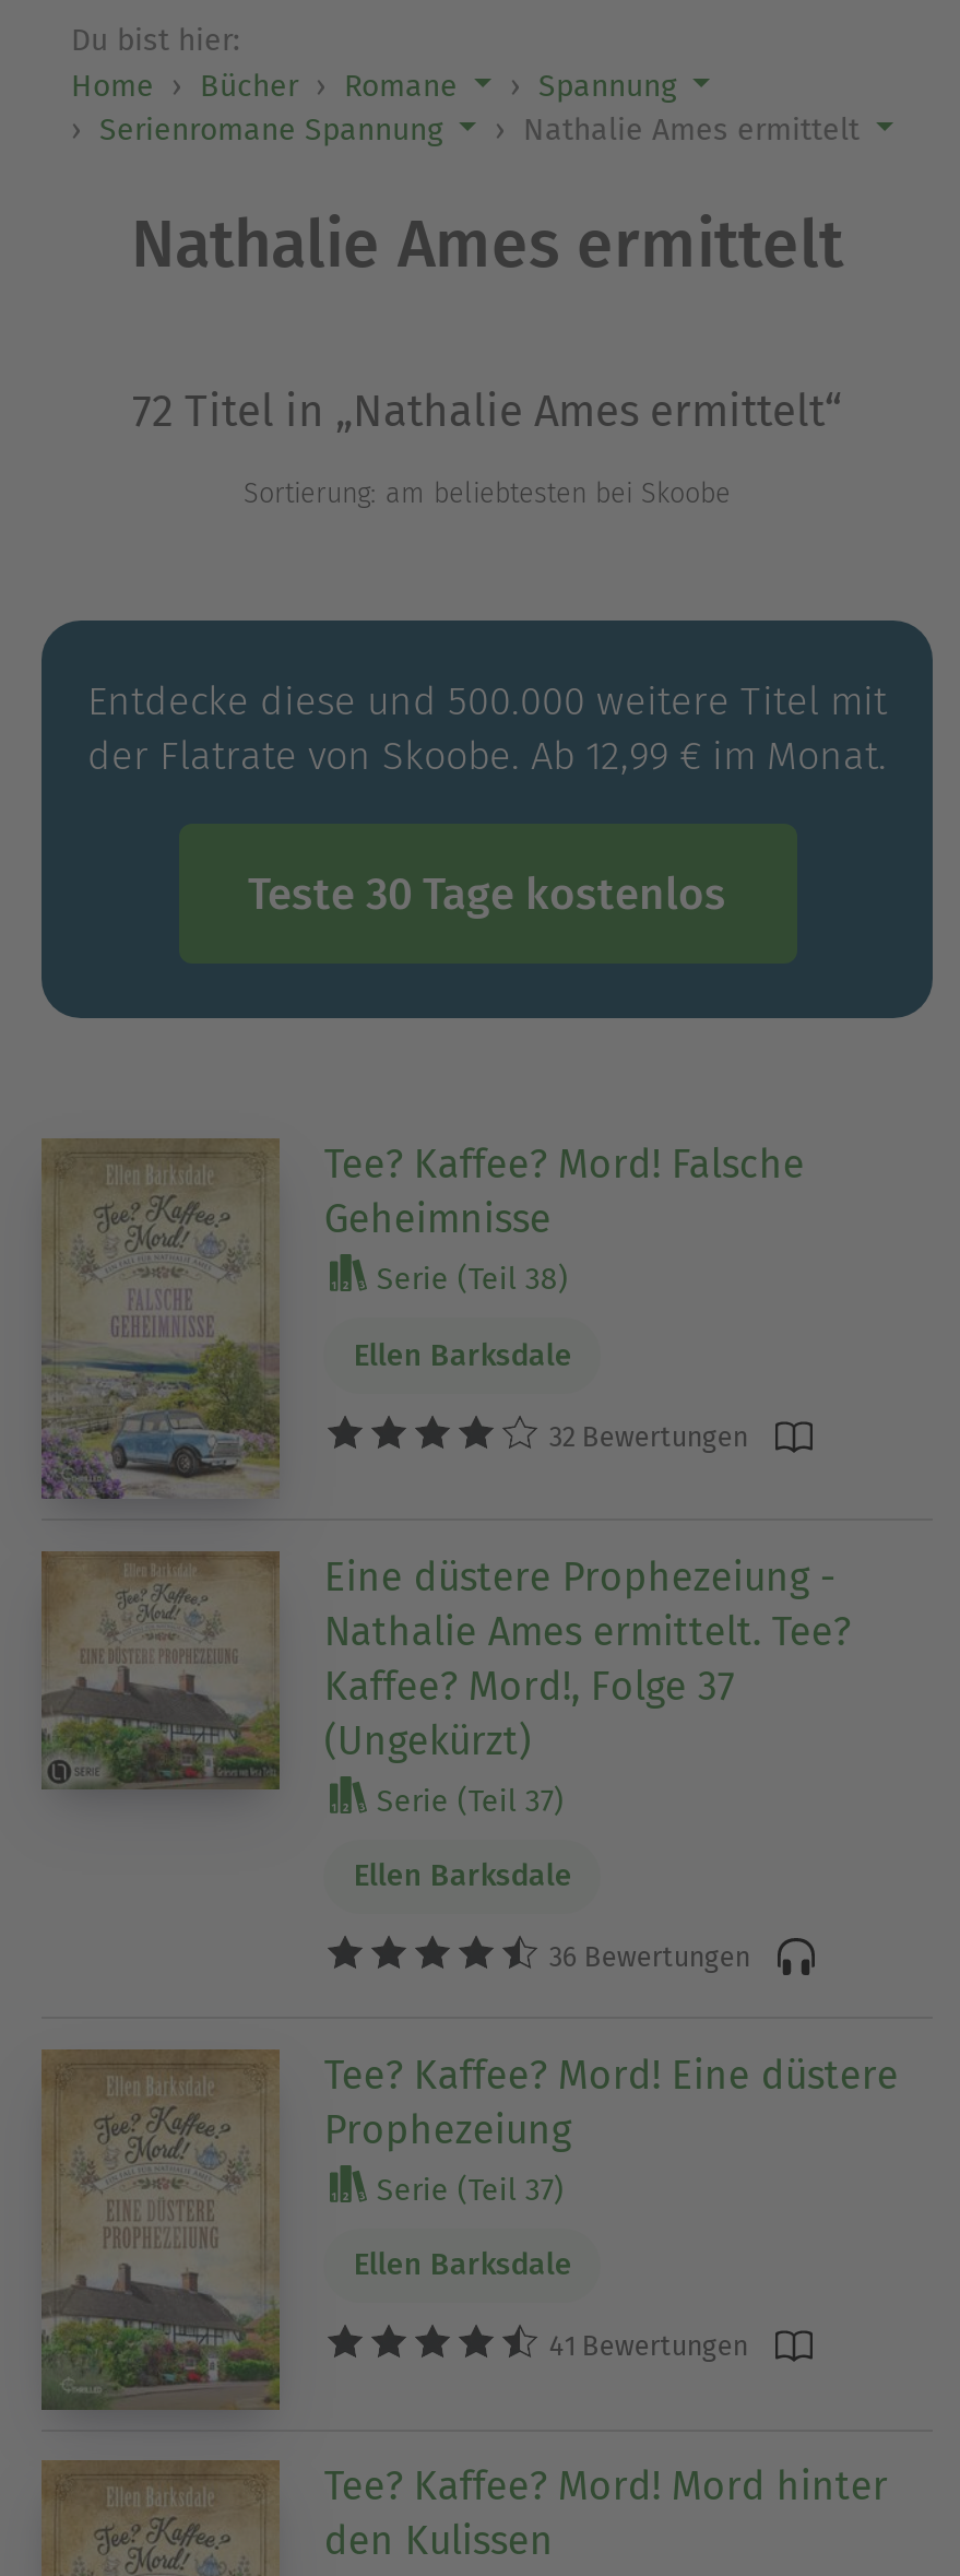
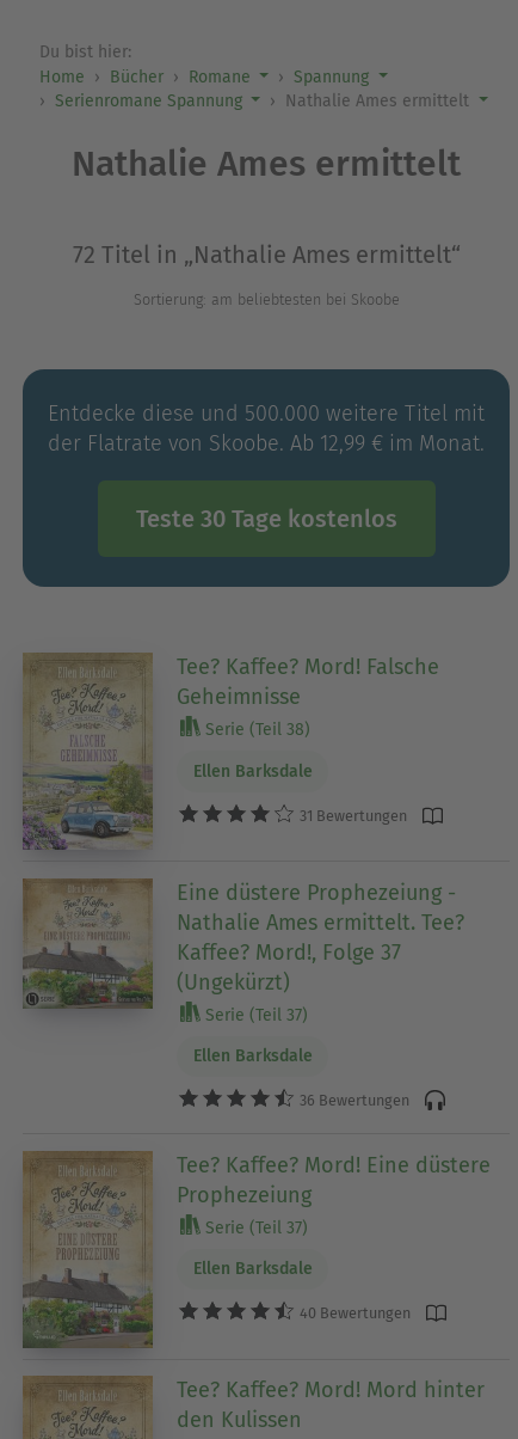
[542,1420,748,1453] 32 Bewertungen -> [296,807,407,824] 31 Bewertungen
[542,2330,748,2362] 41 Bewertungen -> [296,1304,411,1322] 40 Bewertungen

